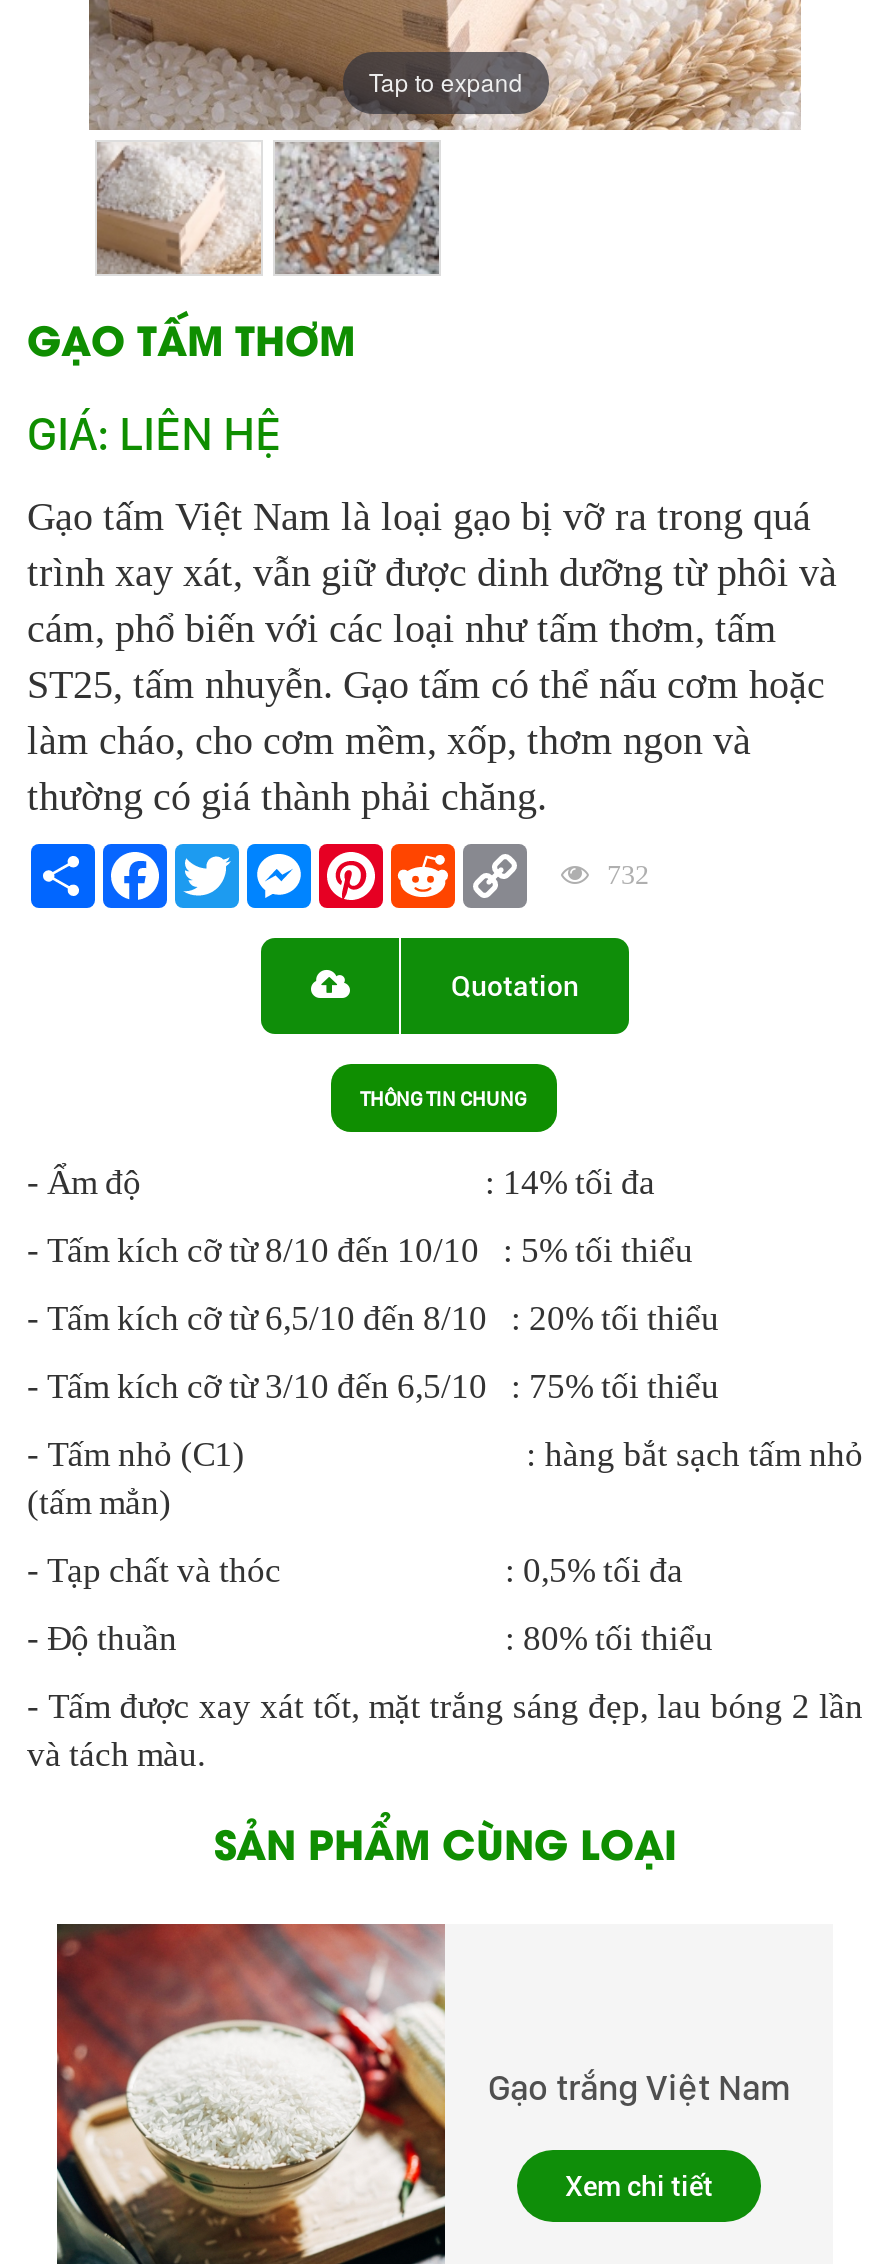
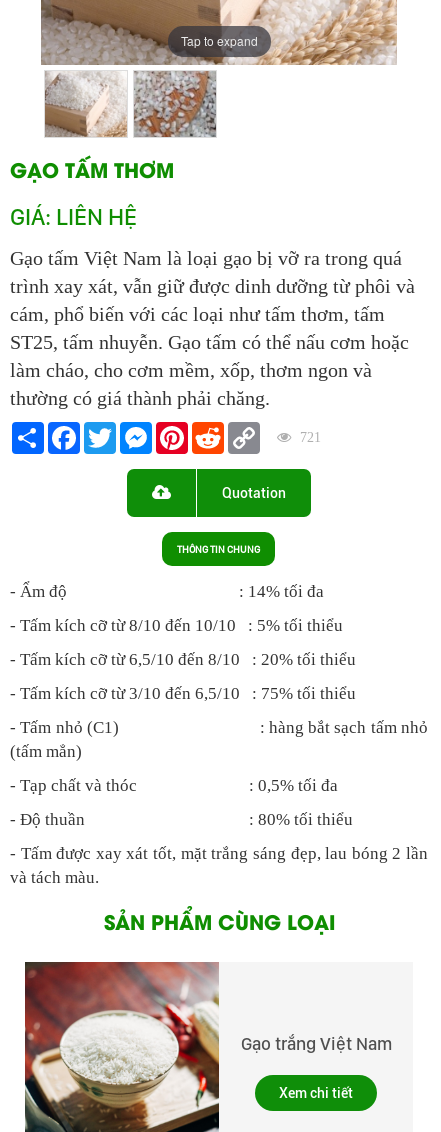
[599,860,649,890] 732 -> [296,430,321,445] 721

